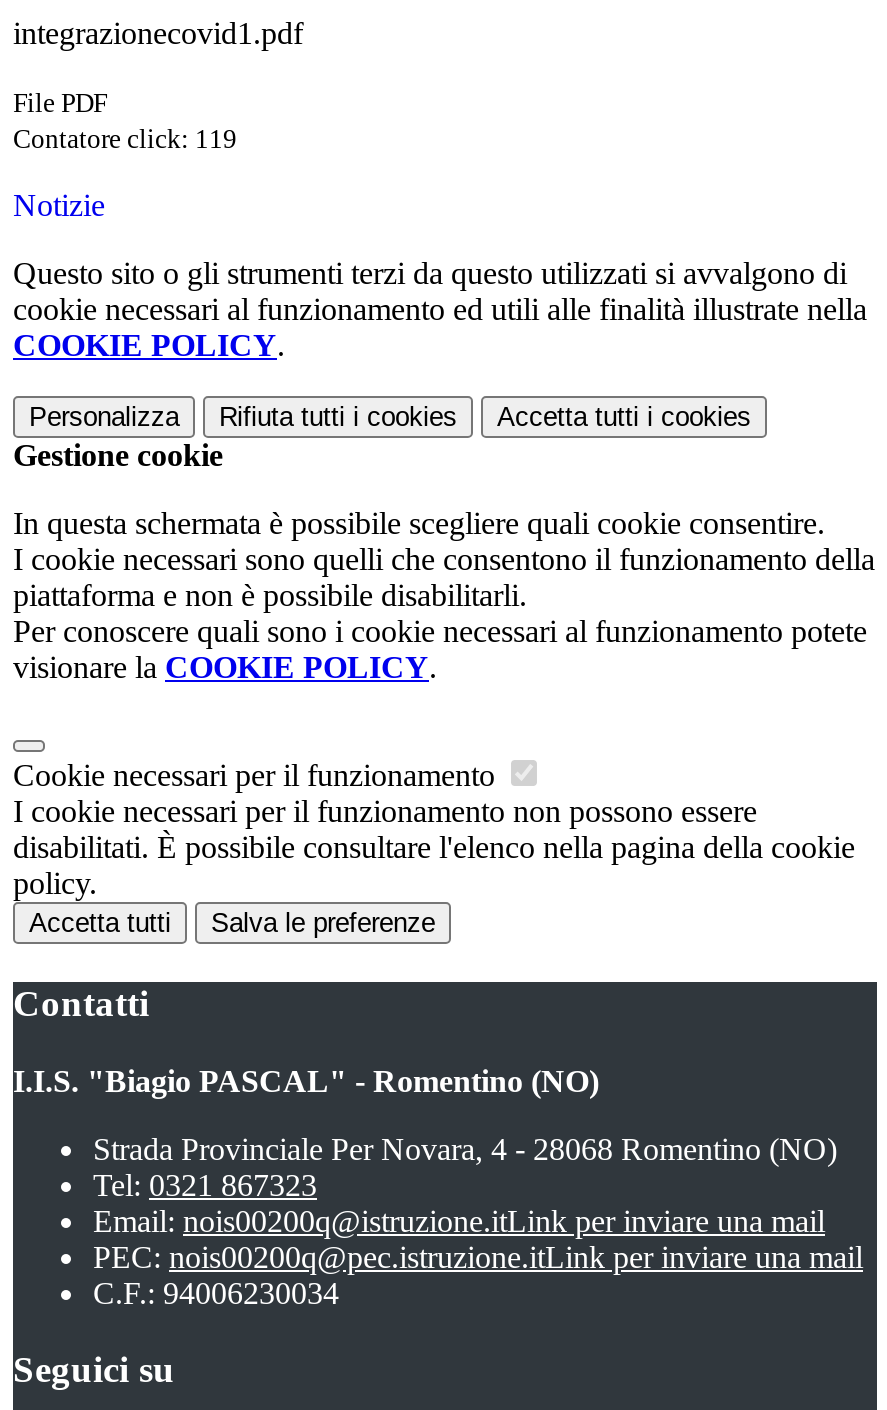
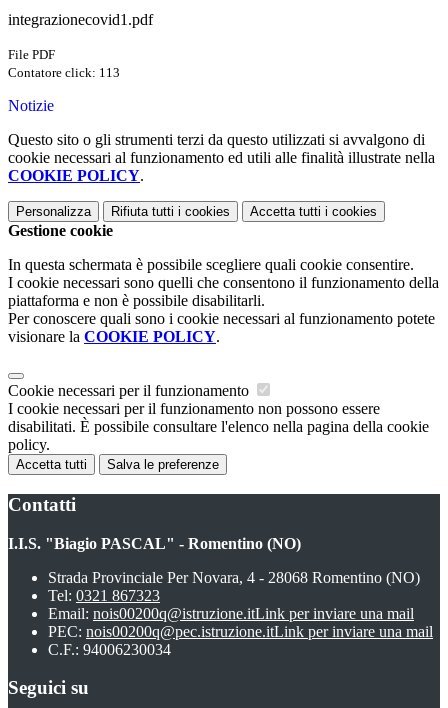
[13,124,237,154] Contatore click: 119 -> [8,65,120,80] Contatore click: 113

